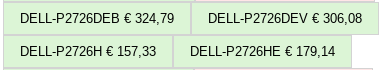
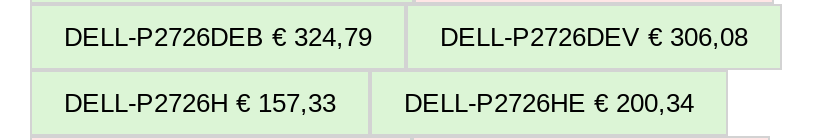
[190,44,335,59] DELL-P2726HE € 179,14 -> [404,88,694,118] DELL-P2726HE € 200,34

